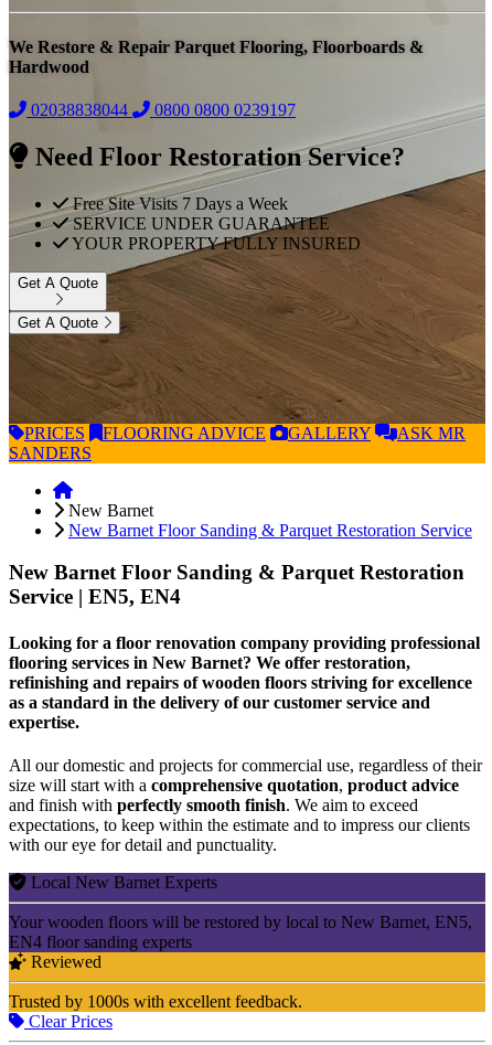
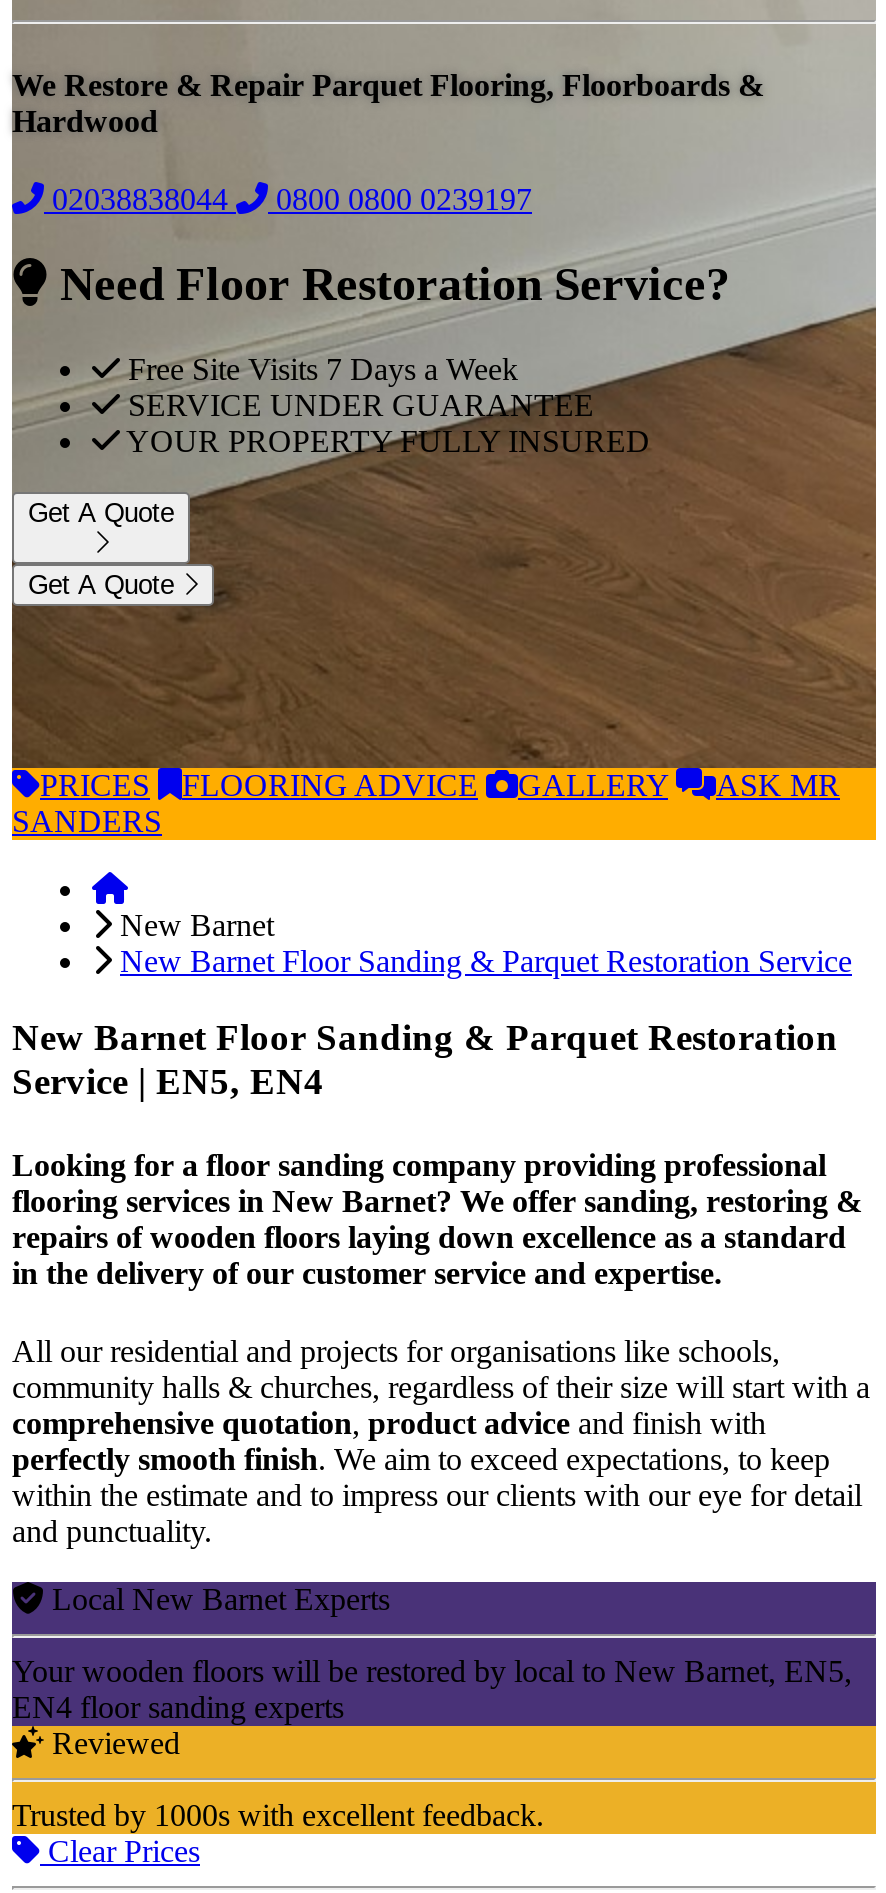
[9,633,480,731] Looking for a floor renovation company providing professional | flooring services in New Barnet? We offer restoration, | refinishing and repairs of wooden floors striving for excellence | as a standard in the delivery of our customer service and | expertise. -> [12,1147,862,1289] Looking for a floor sanding company providing professional | flooring services in New Barnet? We offer sanding, restoring & | repairs of wooden floors laying down excellence as a standard | in the delivery of our customer service and expertise.
[9,756,482,854] All our domestic and projects for commercial use, regardless of their | size will start with a comprehensive quotation, product advice | and finish with perfectly smooth finish. We aim to exceed | expectations, to keep within the estimate and to impress our clients | with our eye for detail and punctuality. -> [12,1334,870,1548] All our residential and projects for organisations like schools, | community halls & churches, regardless of their size will start with a | comprehensive quotation, product advice and finish with | perfectly smooth finish. We aim to exceed expectations, to keep | within the estimate and to impress our clients with our eye for detail | and punctuality.

